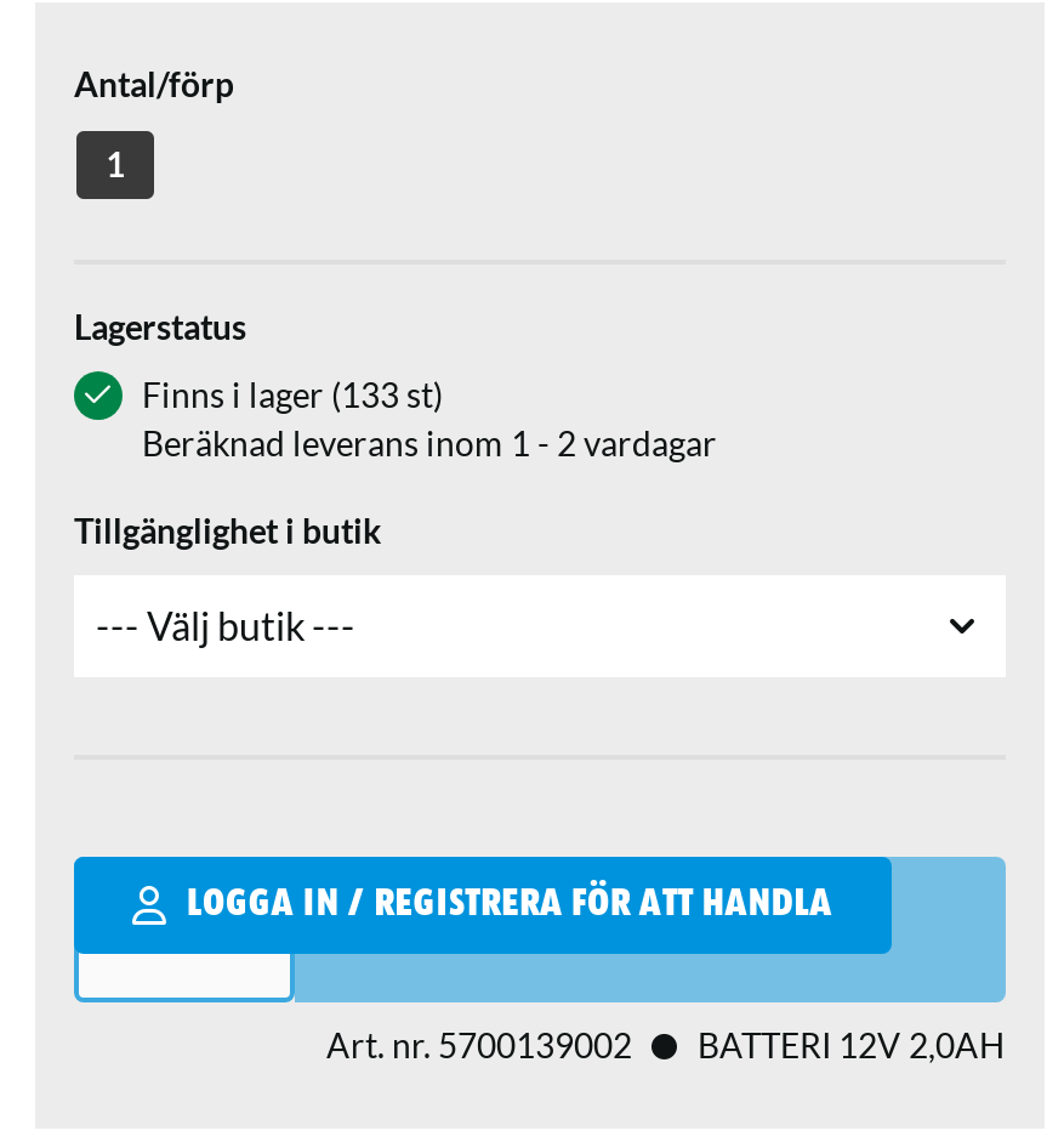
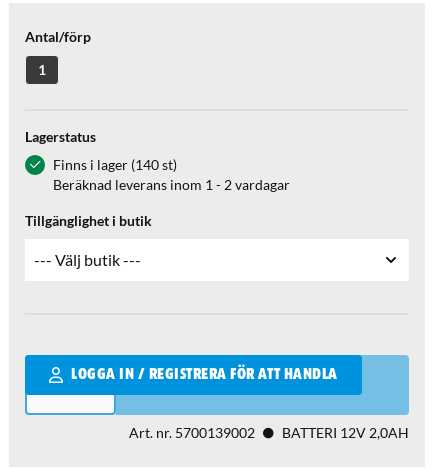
[142,374,443,415] Finns i lager (133 st) -> [53,156,177,173] Finns i lager (140 st)

